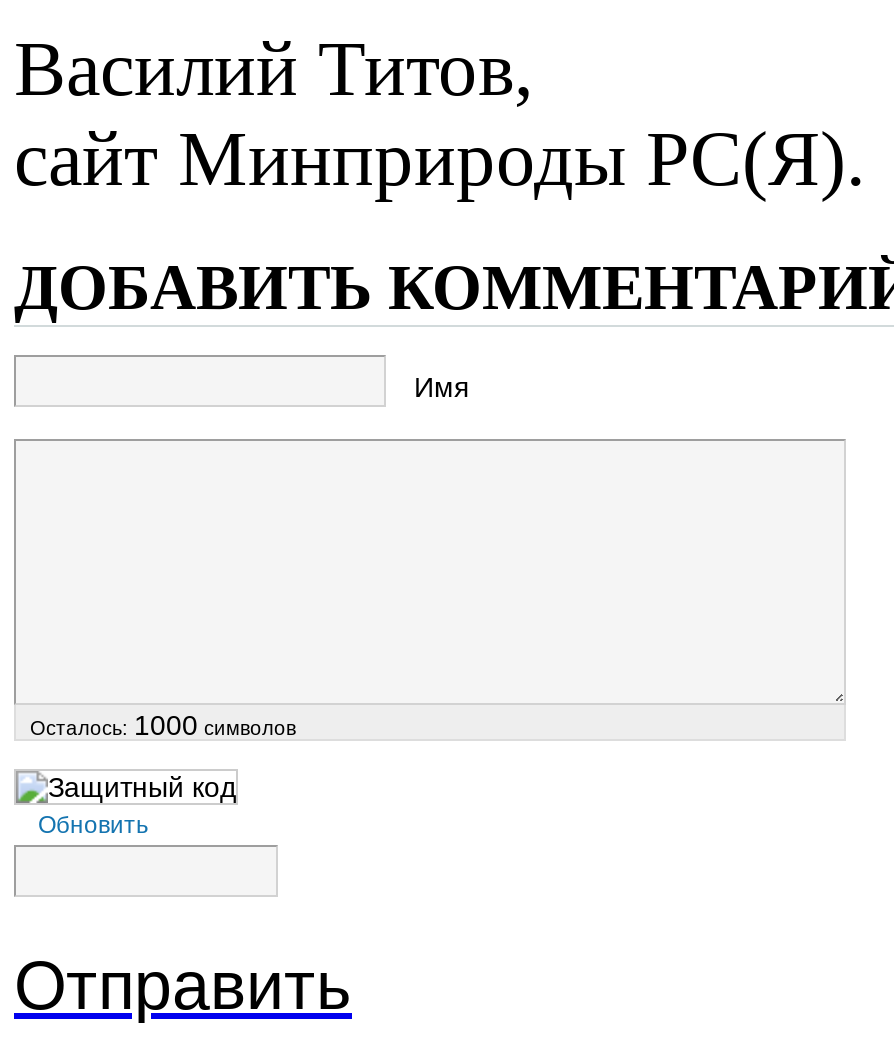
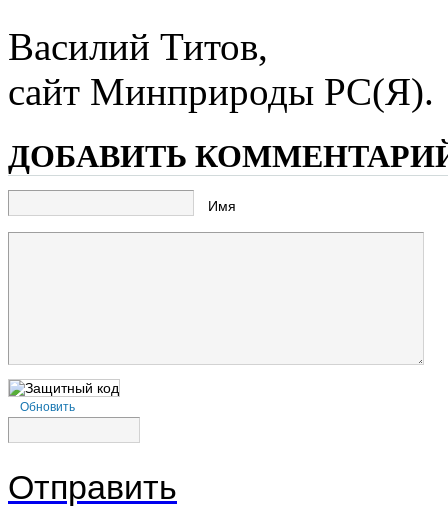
[30,710,296,742] Осталось: 1000 символов -> none

